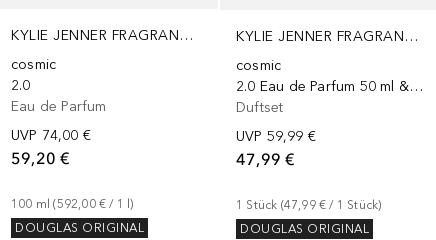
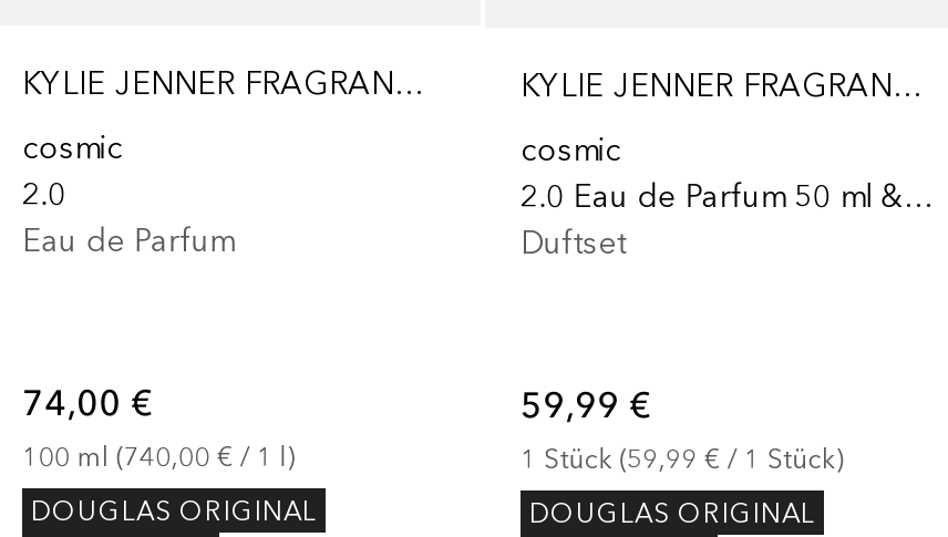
[11,127,134,211] UVP 74,00 € | 59,20 € | 100 ml (592,00 €/ 1 l) -> [22,381,294,474] 74,00 € | 100 ml (740,00 €/ 1 l)
[236,128,381,212] UVP 59,99 € | 47,99 € | 1 Stück (47,99 €/ 1 Stück) -> [521,382,843,475] 59,99 € | 1 Stück (59,99 €/ 1 Stück)

